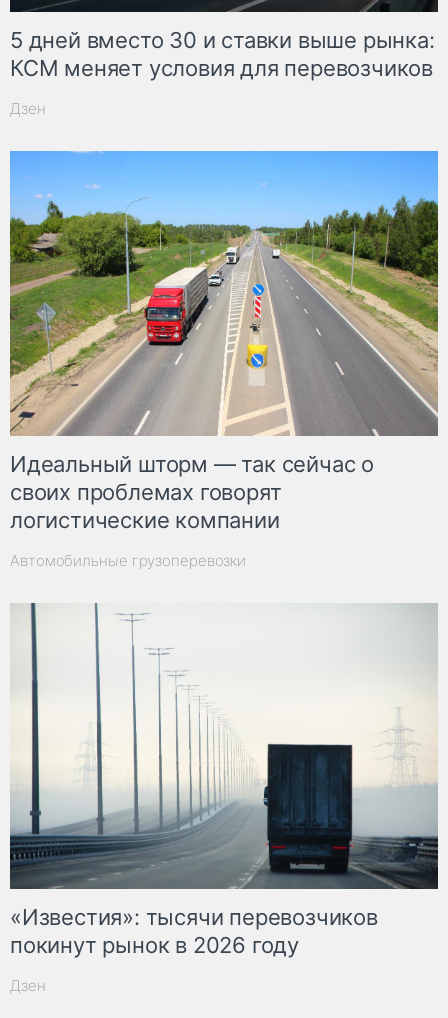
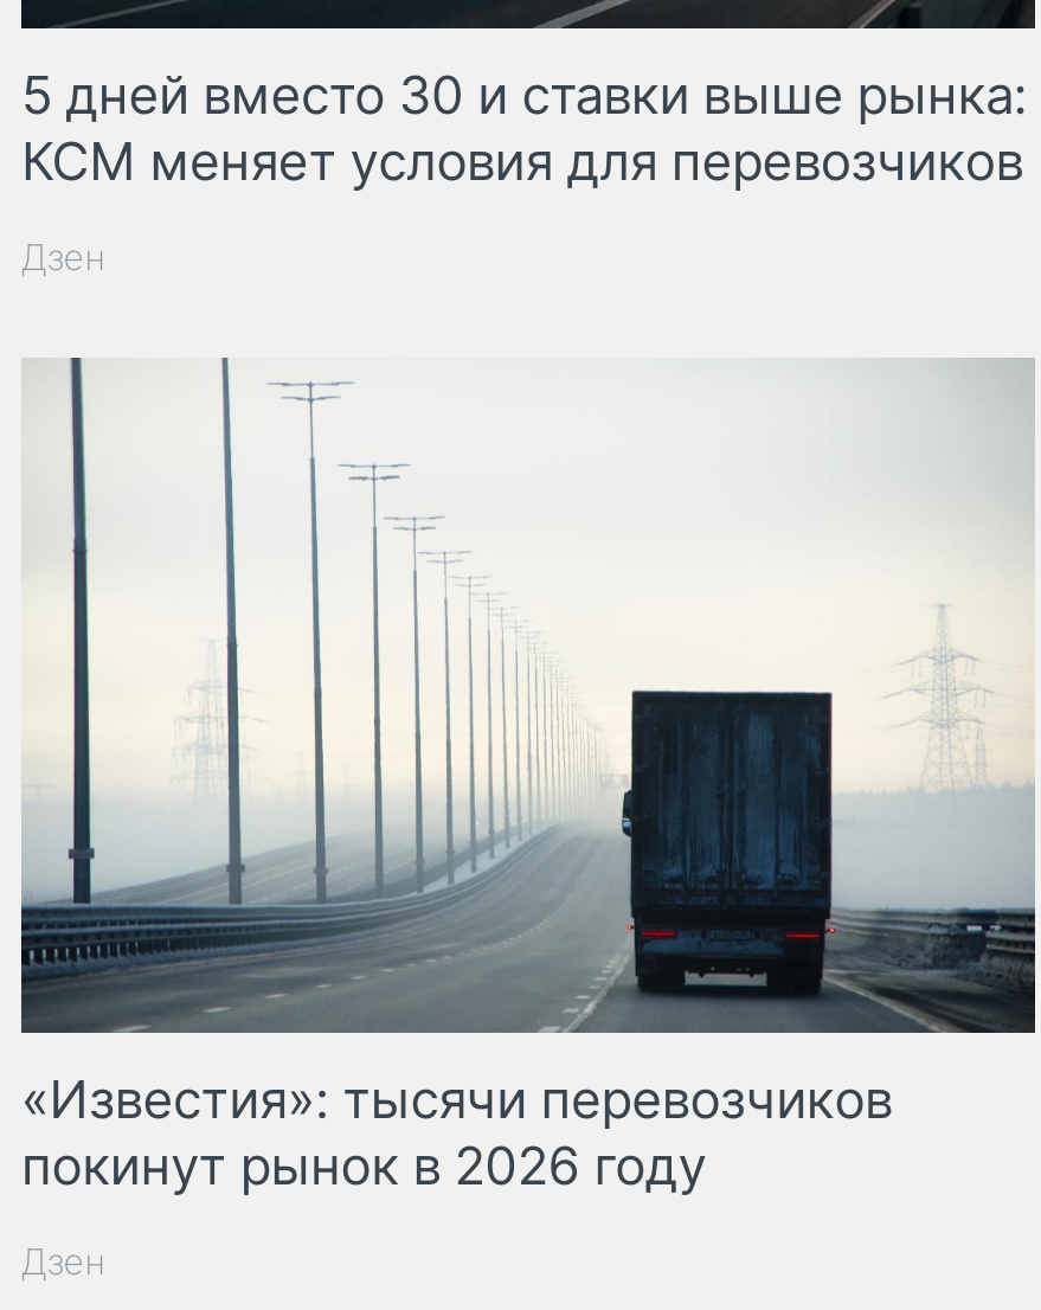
[9,150,439,570] [image] | Идеальный шторм — так сейчас о | своих проблемах говорят | логистические компании | Автомобильные грузоперевозки -> none

